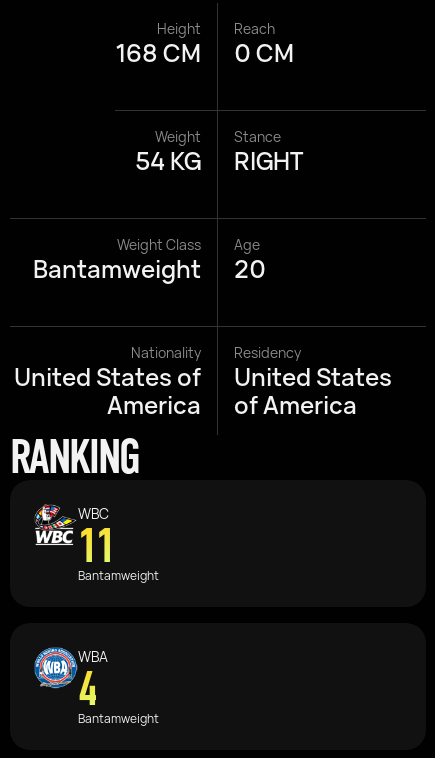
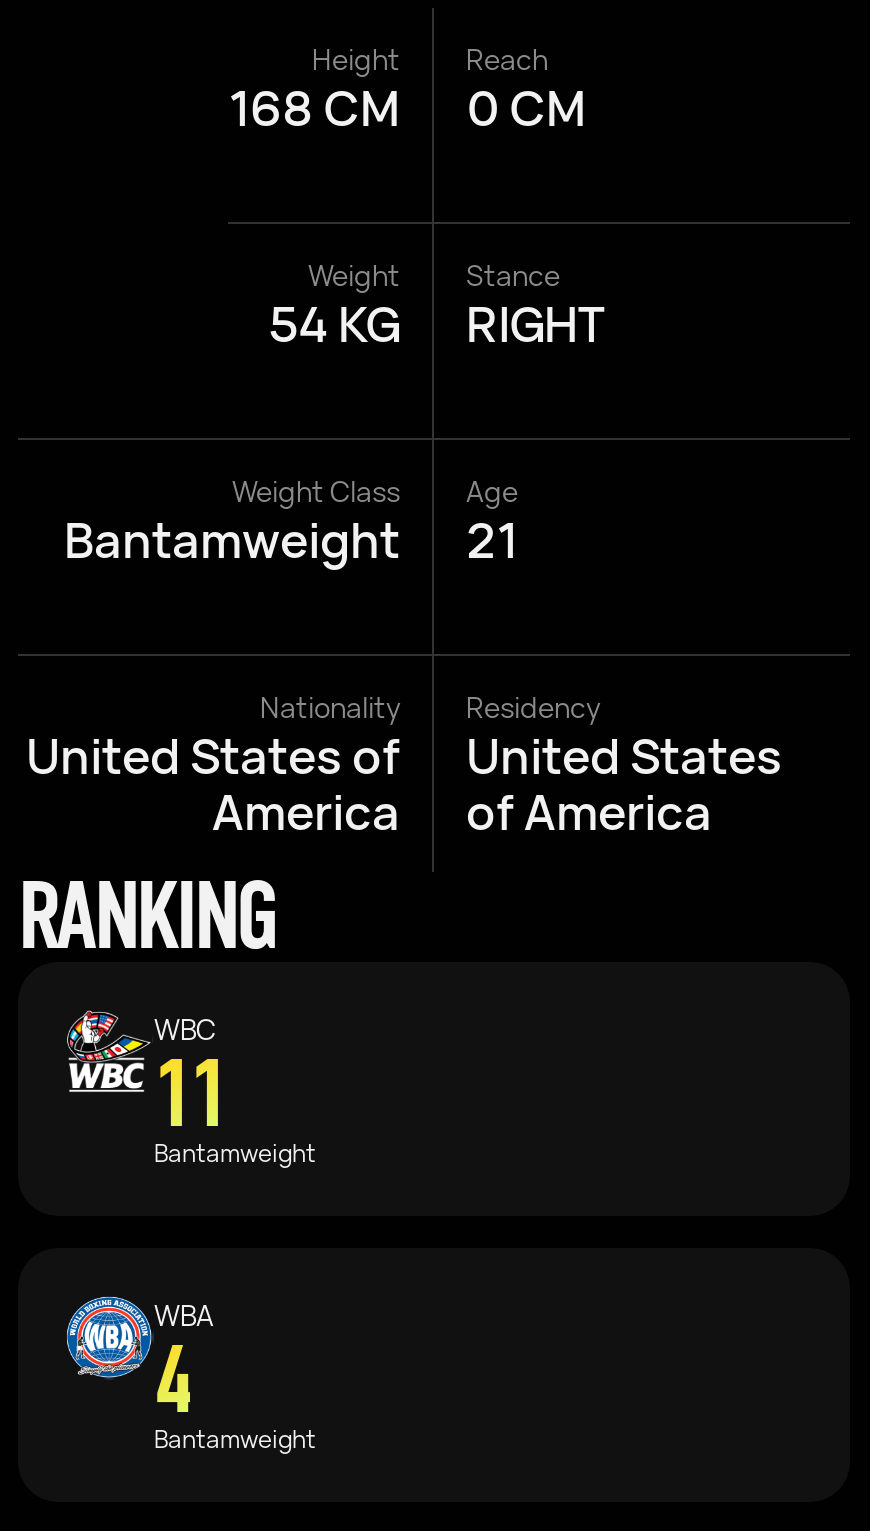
[33,252,266,285] Bantamweight 20 -> [64,506,518,572] Bantamweight 21

